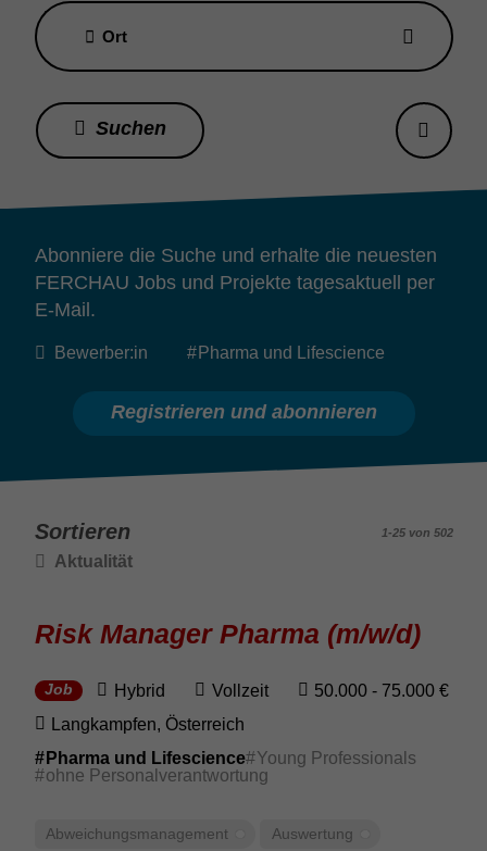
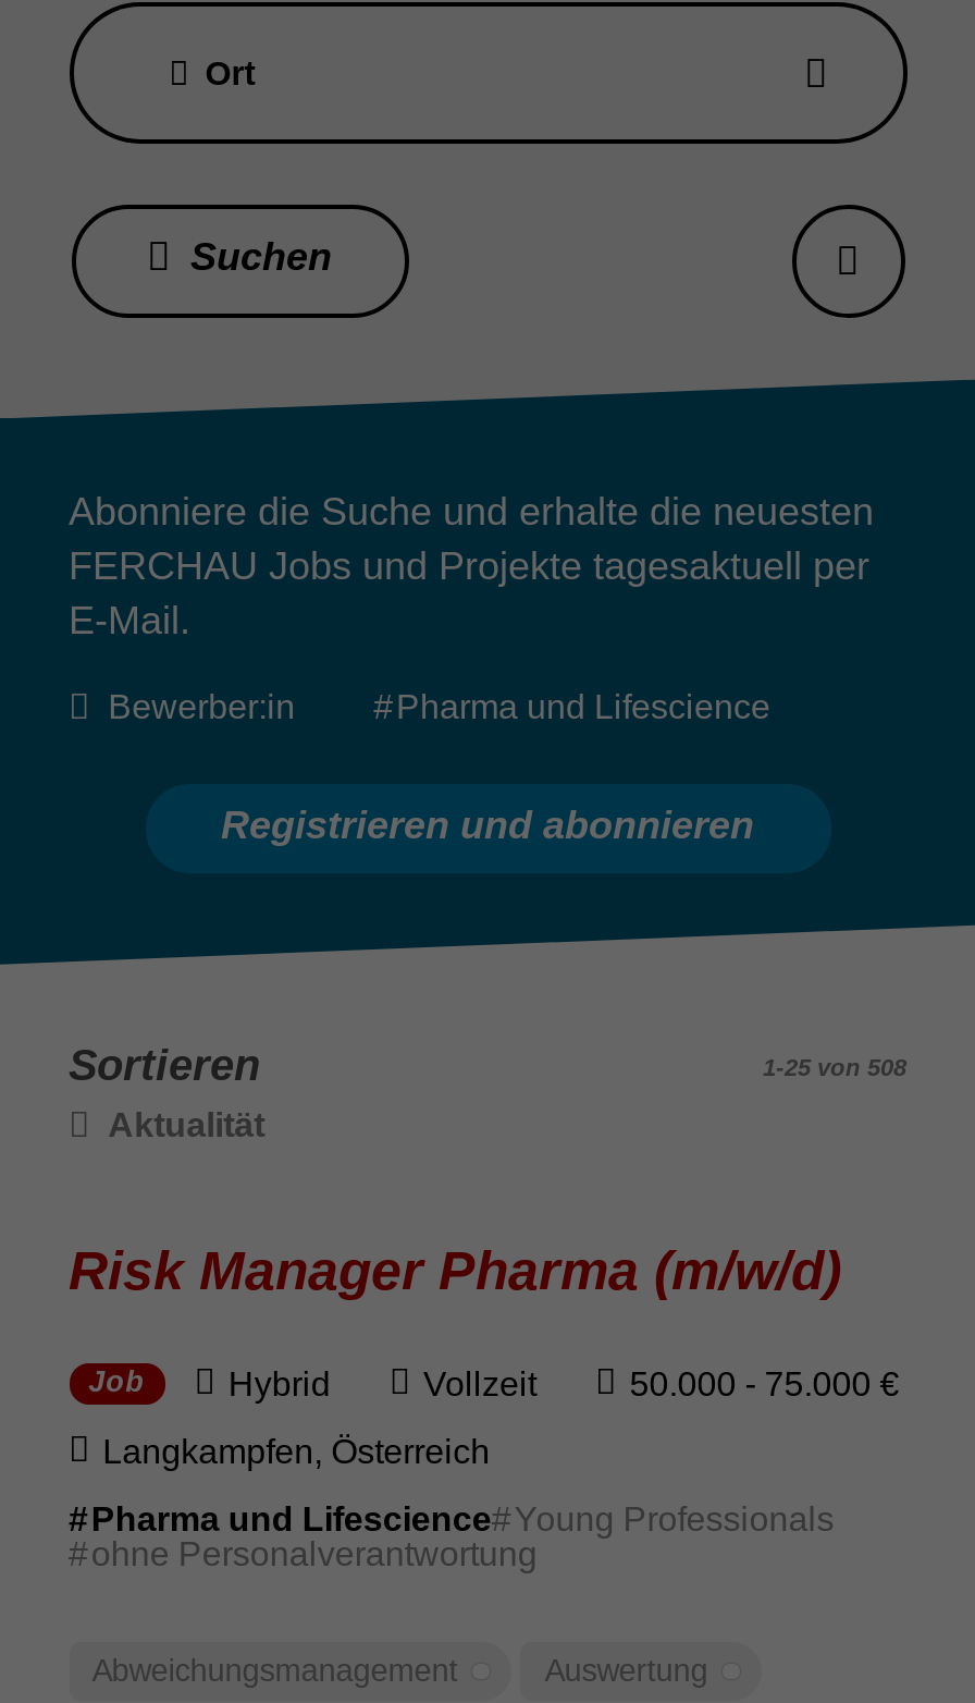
[381,526,453,539] 1-25 von 502 -> [763,1054,906,1081] 1-25 von 508

